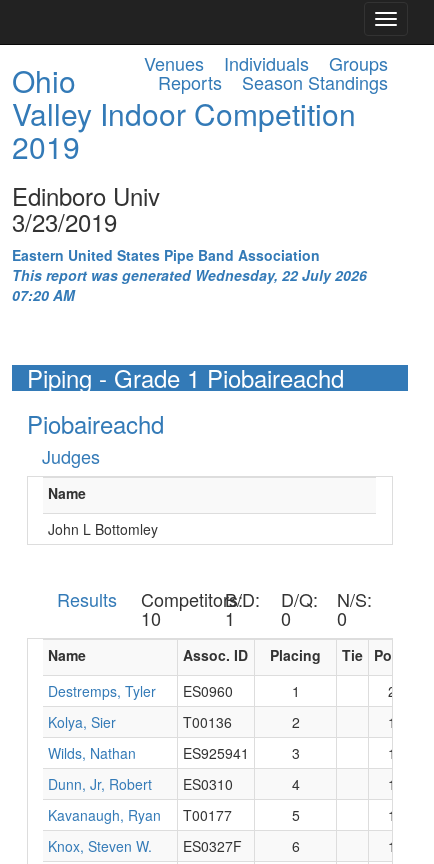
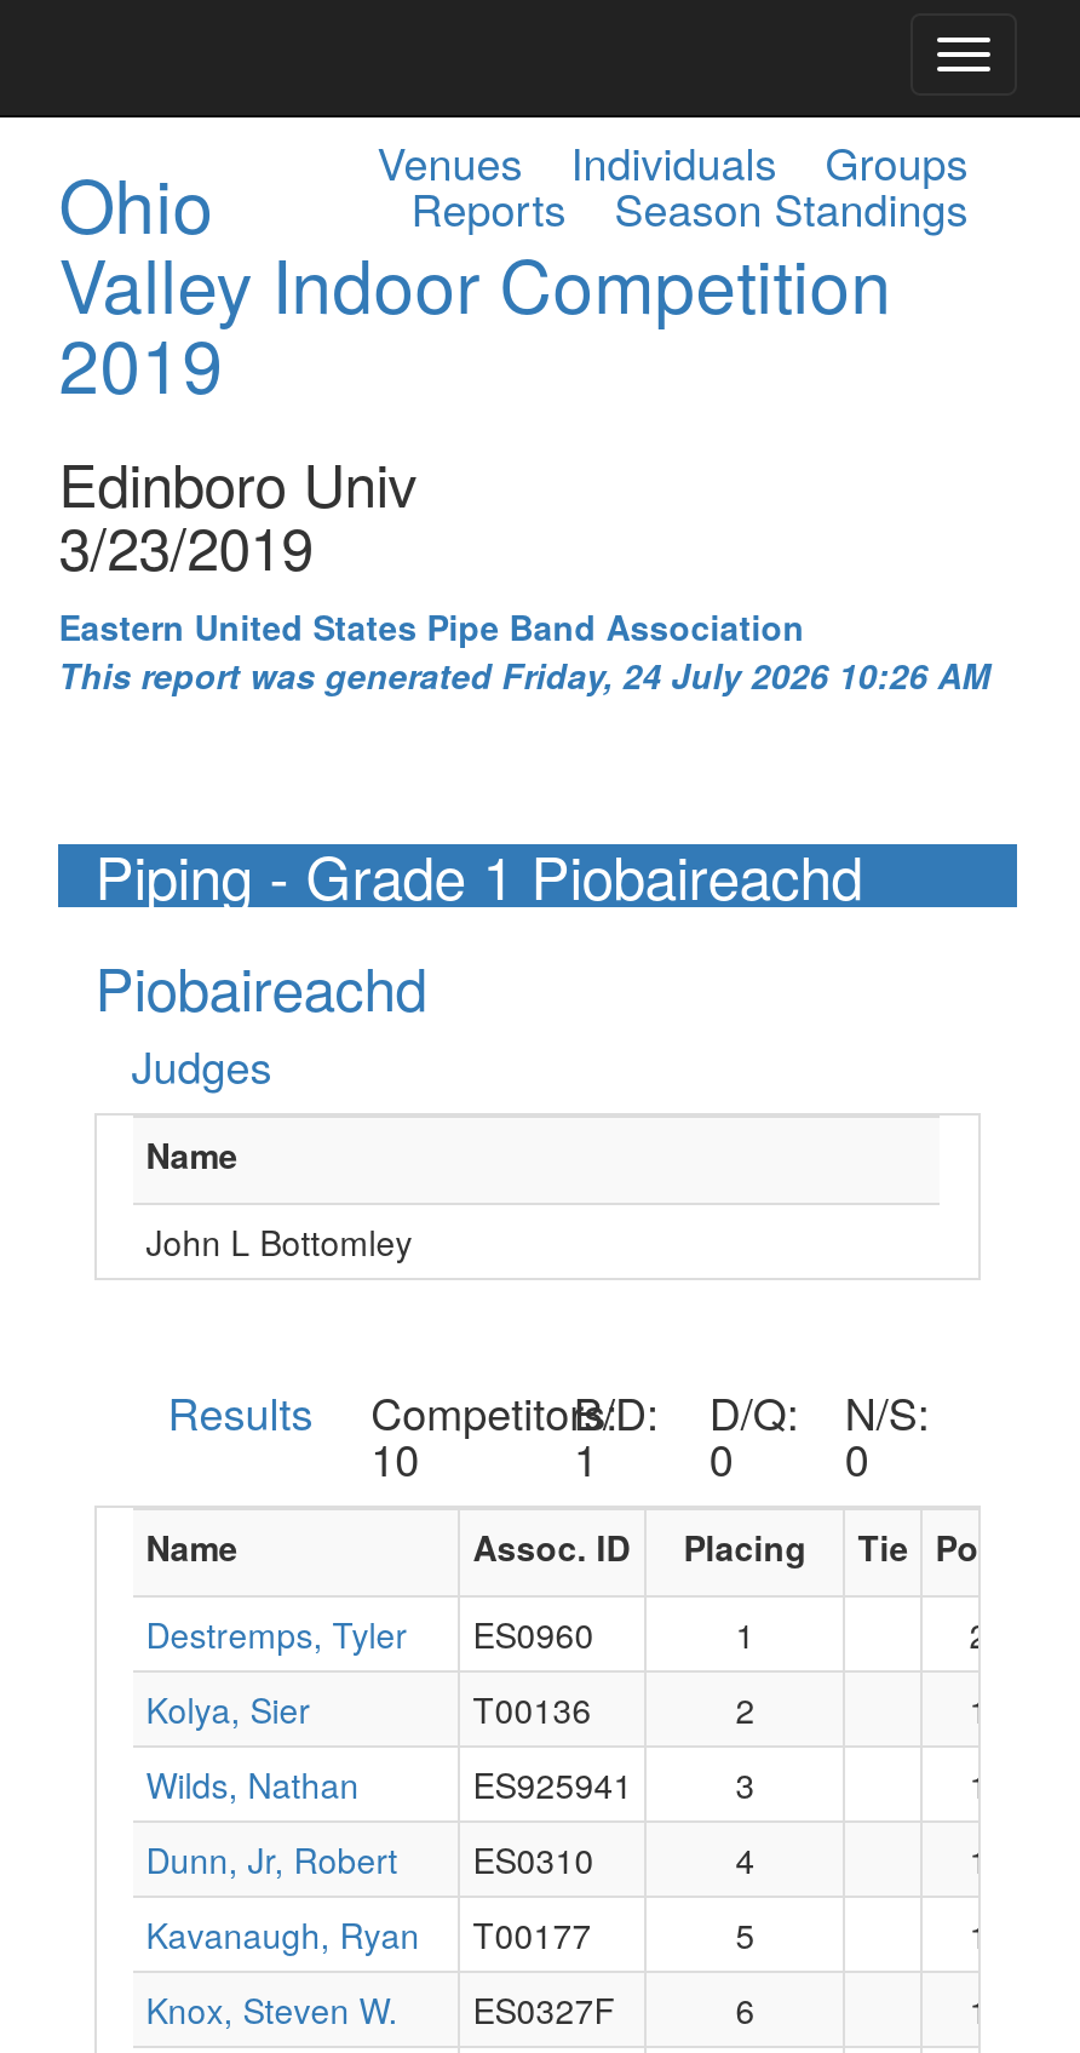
[12,265,367,305] This report was generated Wednesday, 22 July 2026 | 07:20 AM -> [59,650,991,699] This report was generated Friday, 24 July 2026 10:26 AM

